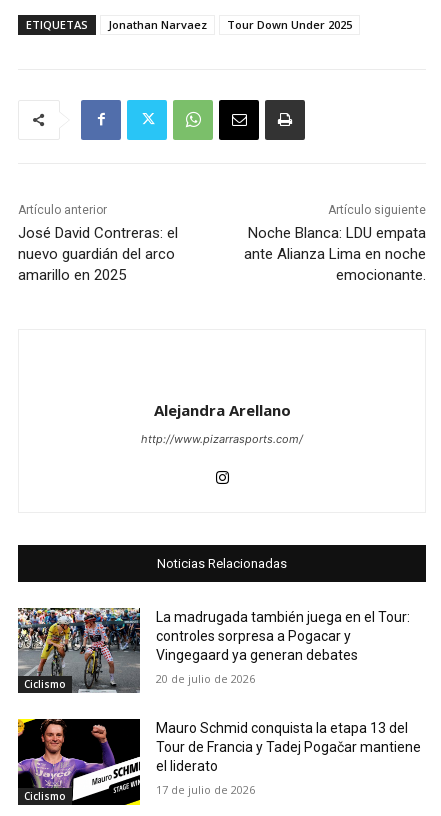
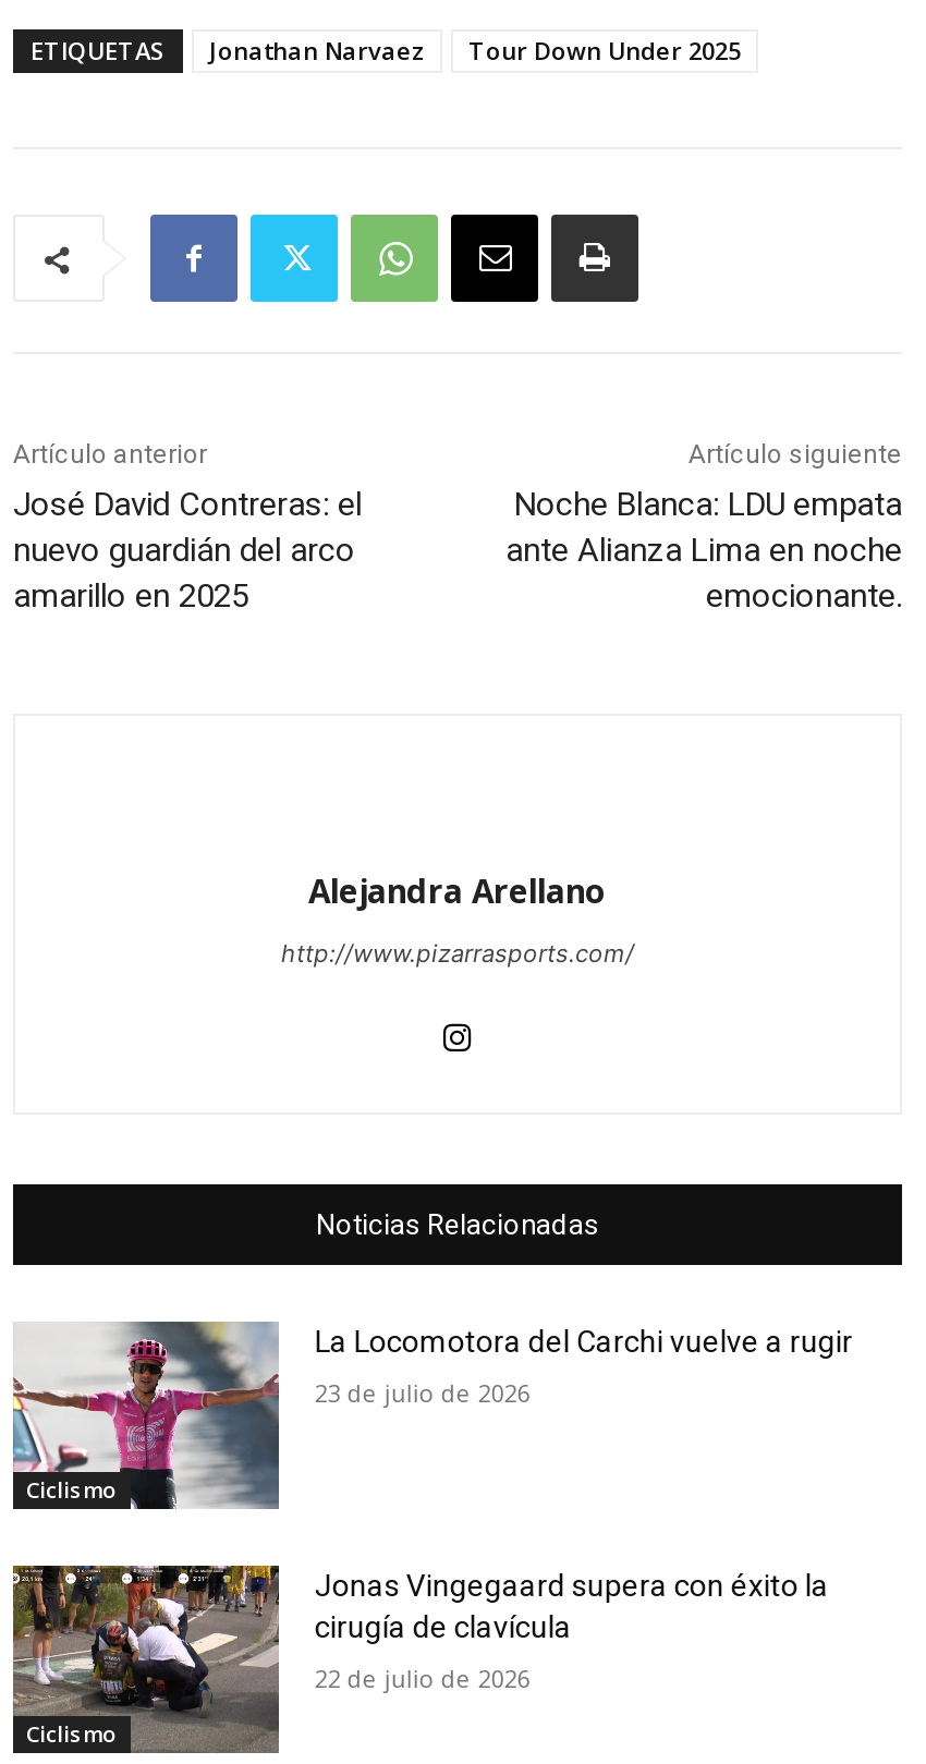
[17,607,410,693] [image] | La madrugada también juega en el Tour: | controles sorpresa a Pogacar y | Vingegaard ya generan debates -> [13,1321,853,1510] [image] | La Locomotora del Carchi vuelve a rugir
[156,671,255,686] 20 de julio de 2026 -> [315,1377,530,1409] 23 de julio de 2026
[17,718,421,806] [image] | Mauro Schmid conquista la etapa 13 del | Tour de Francia y Tadej Pogačar mantiene | el liderato -> [11,1562,829,1754] [image] | Jonas Vingegaard supera con éxito la | cirugía de clavícula
[156,782,255,797] 17 de julio de 2026 -> [315,1661,530,1694] 22 de julio de 2026

